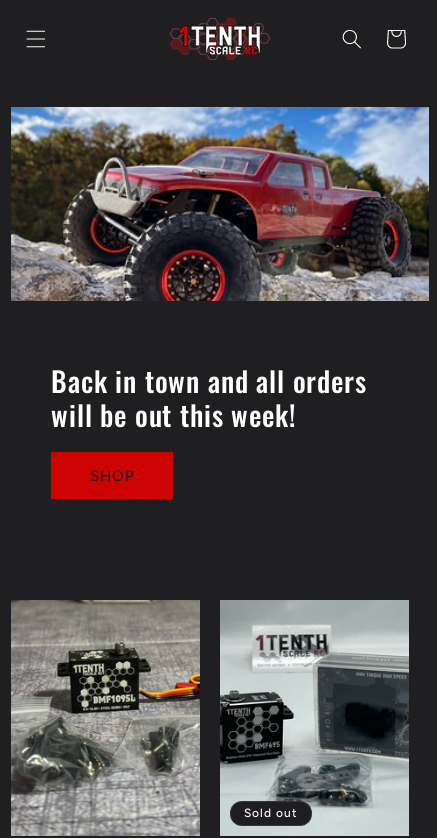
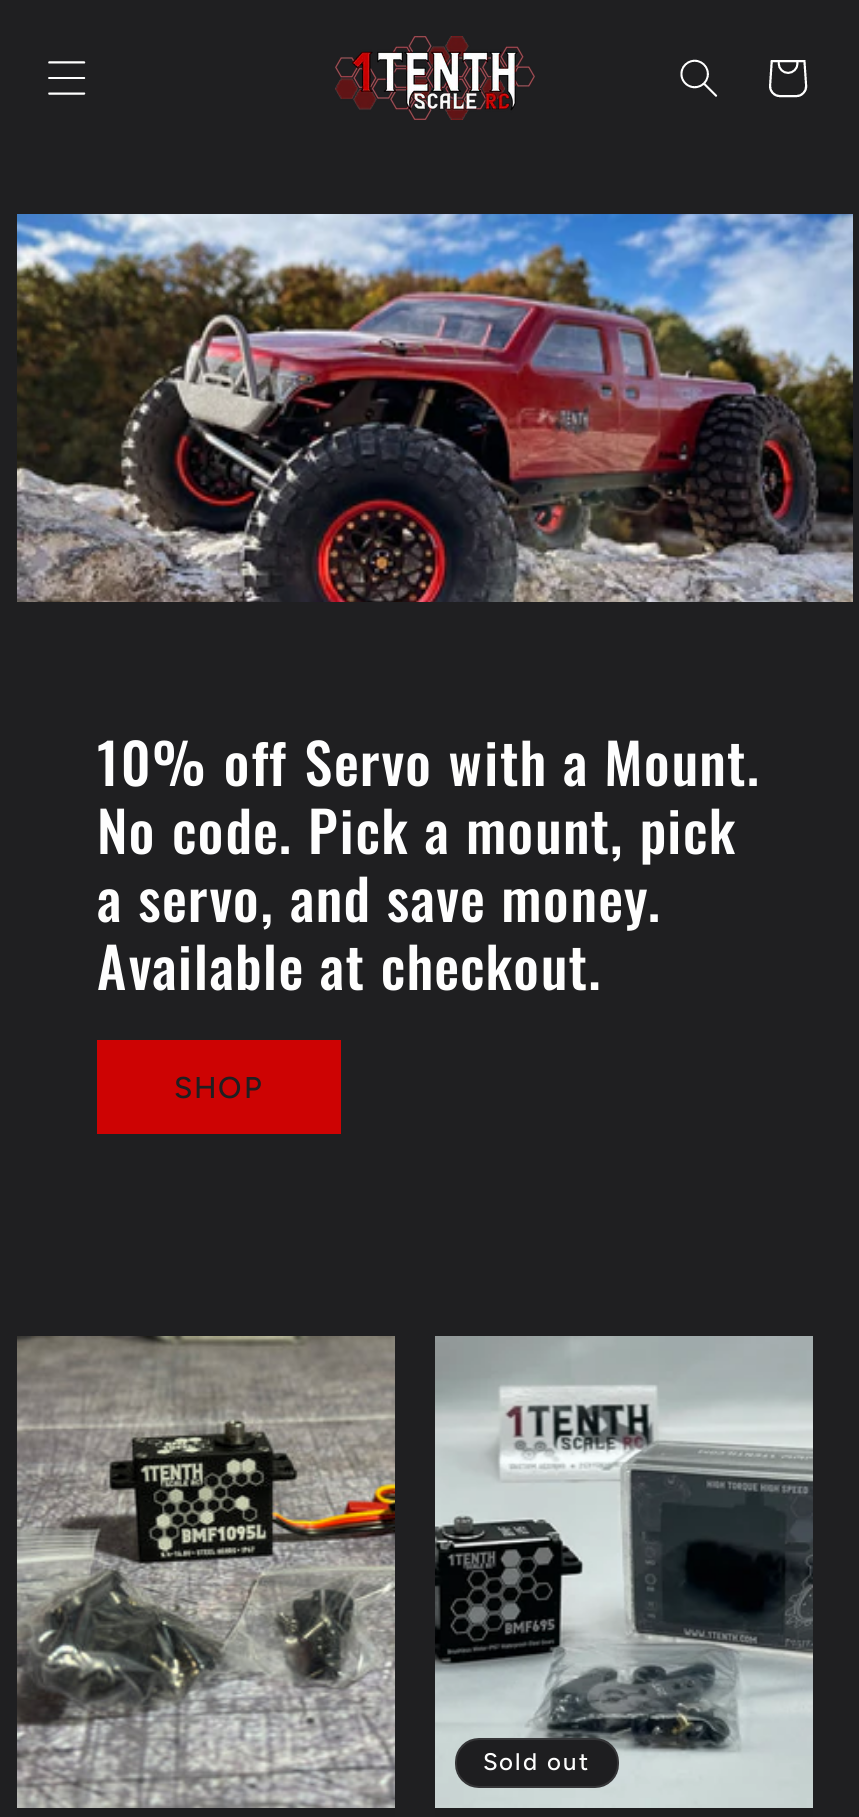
[51,360,367,435] Back in town and all orders | will be out this week! -> [97,720,760,1006] 10% off Servo with a Mount. | No code. Pick a mount, pick | a servo, and save money. | Available at checkout.

